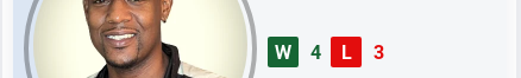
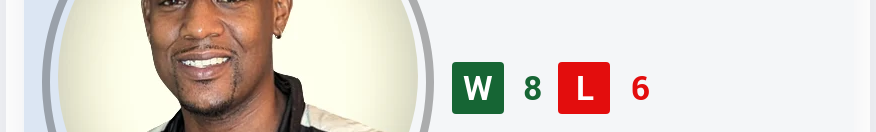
[310,39,321,65] 4 -> [523,66,541,110] 8
[374,39,385,65] 3 -> [631,66,649,110] 6

